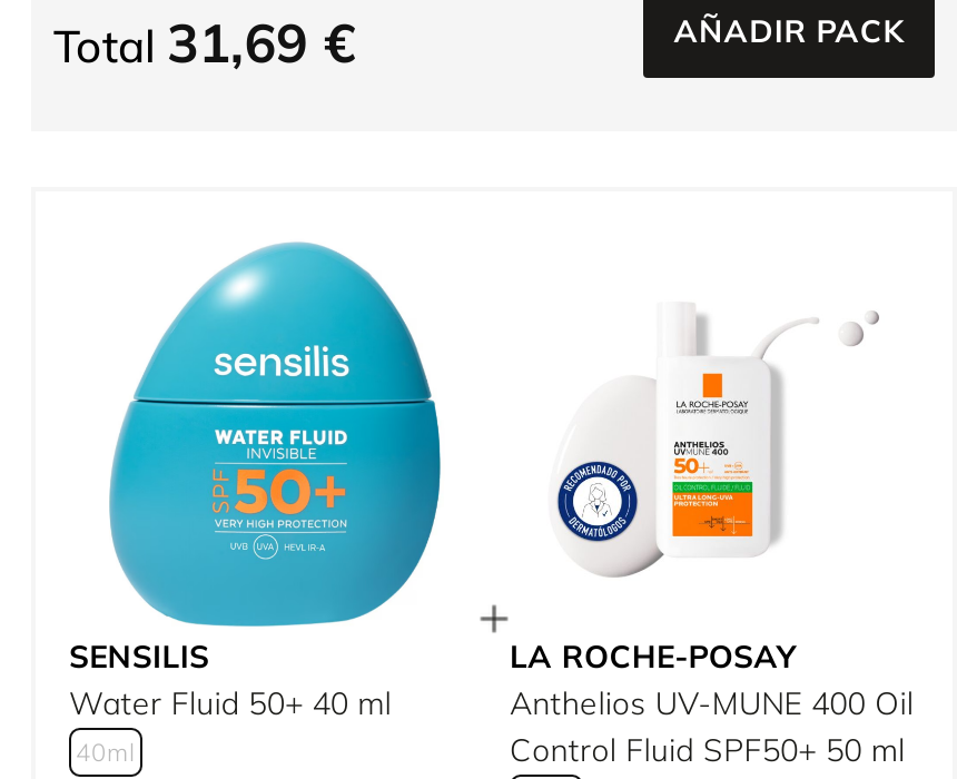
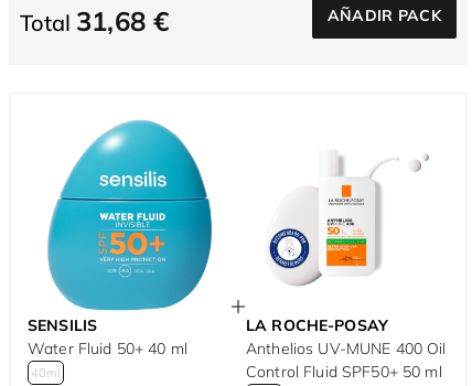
[53,9,355,76] Total 31,69 € -> [20,4,170,37] Total 31,68 €

